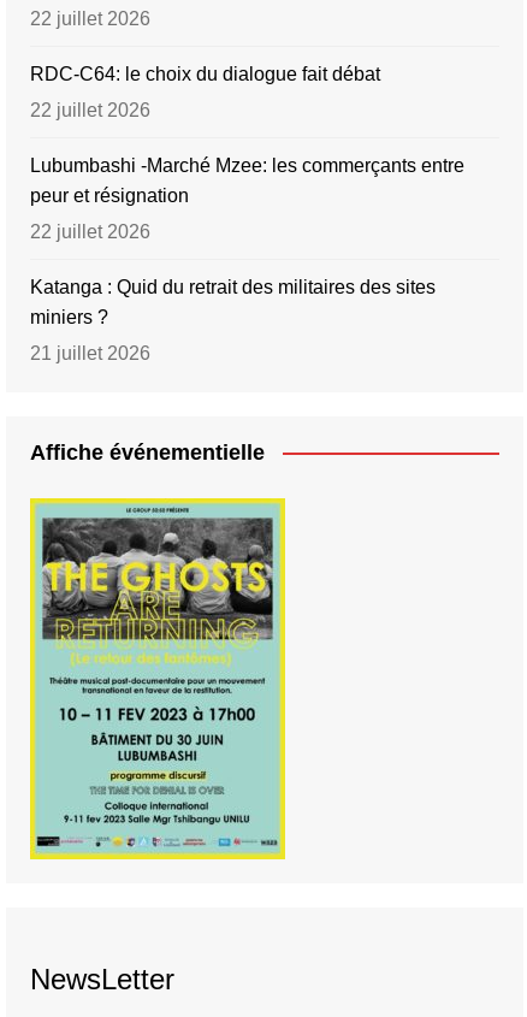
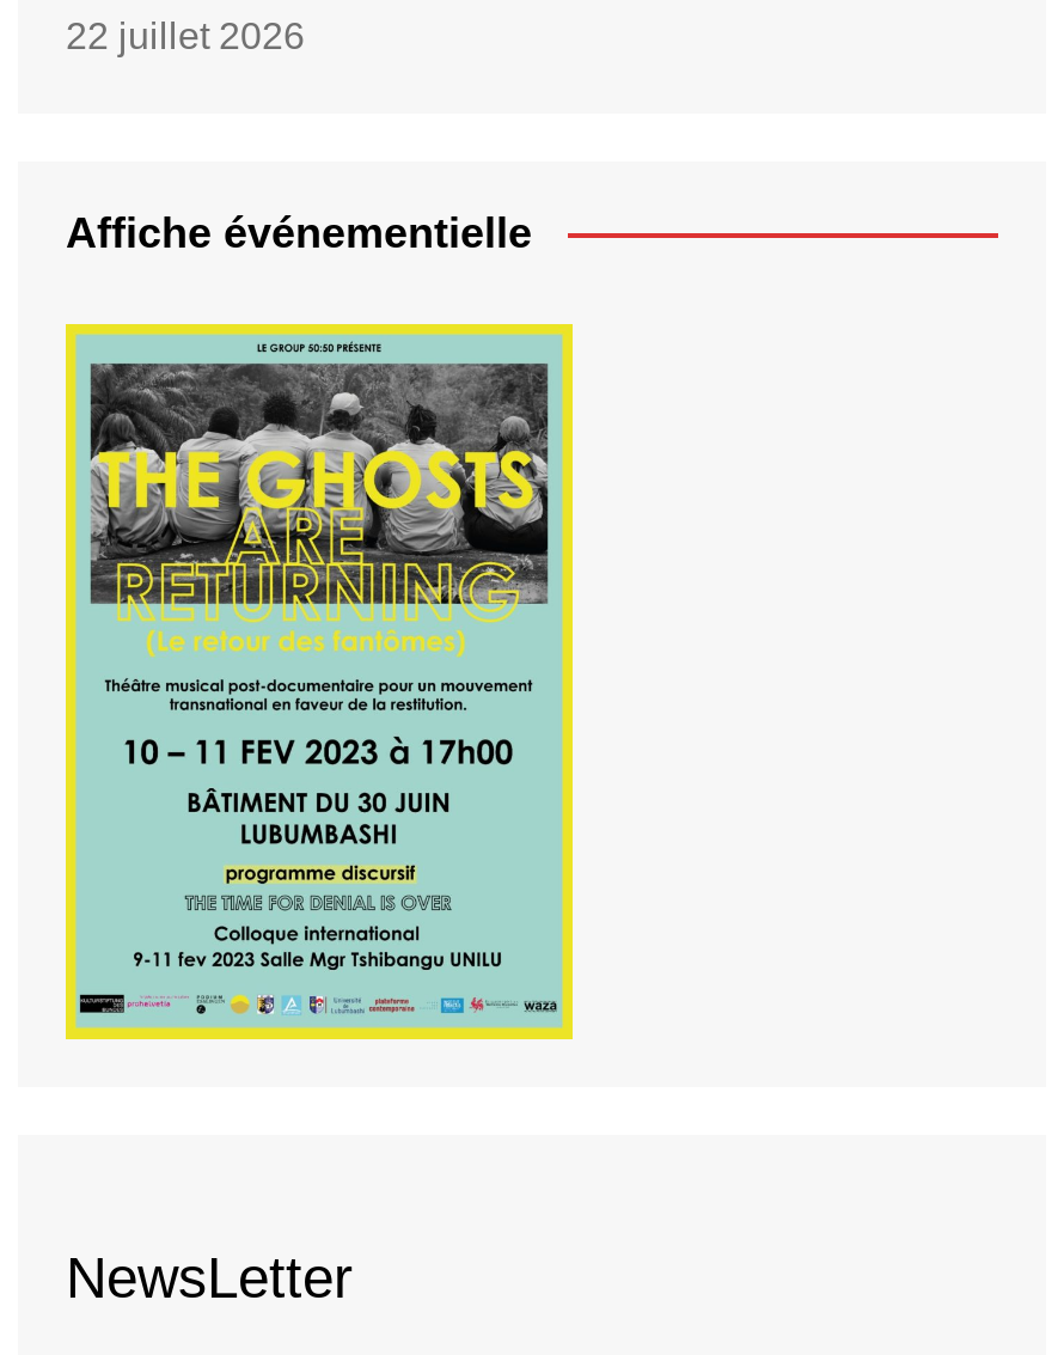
[30,63,464,363] RDC-C64: le choix du dialogue fait débat | 22 juillet 2026 | Lubumbashi -Marché Mzee: les commerçants entre | peur et résignation | 22 juillet 2026 | Katanga : Quid du retrait des militaires des sites | miniers ? | 21 juillet 2026 -> none

